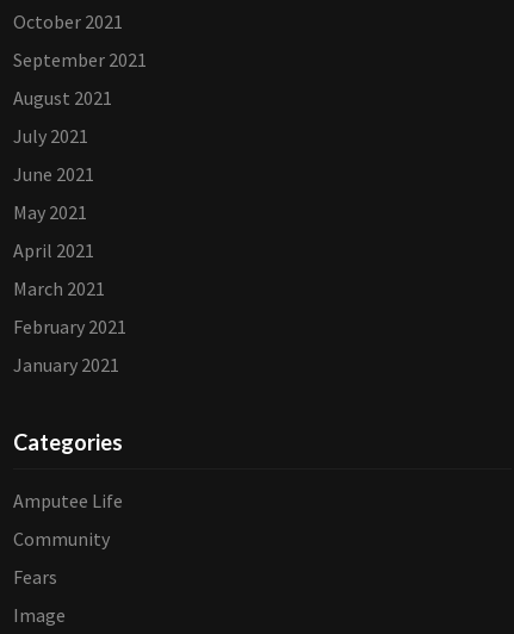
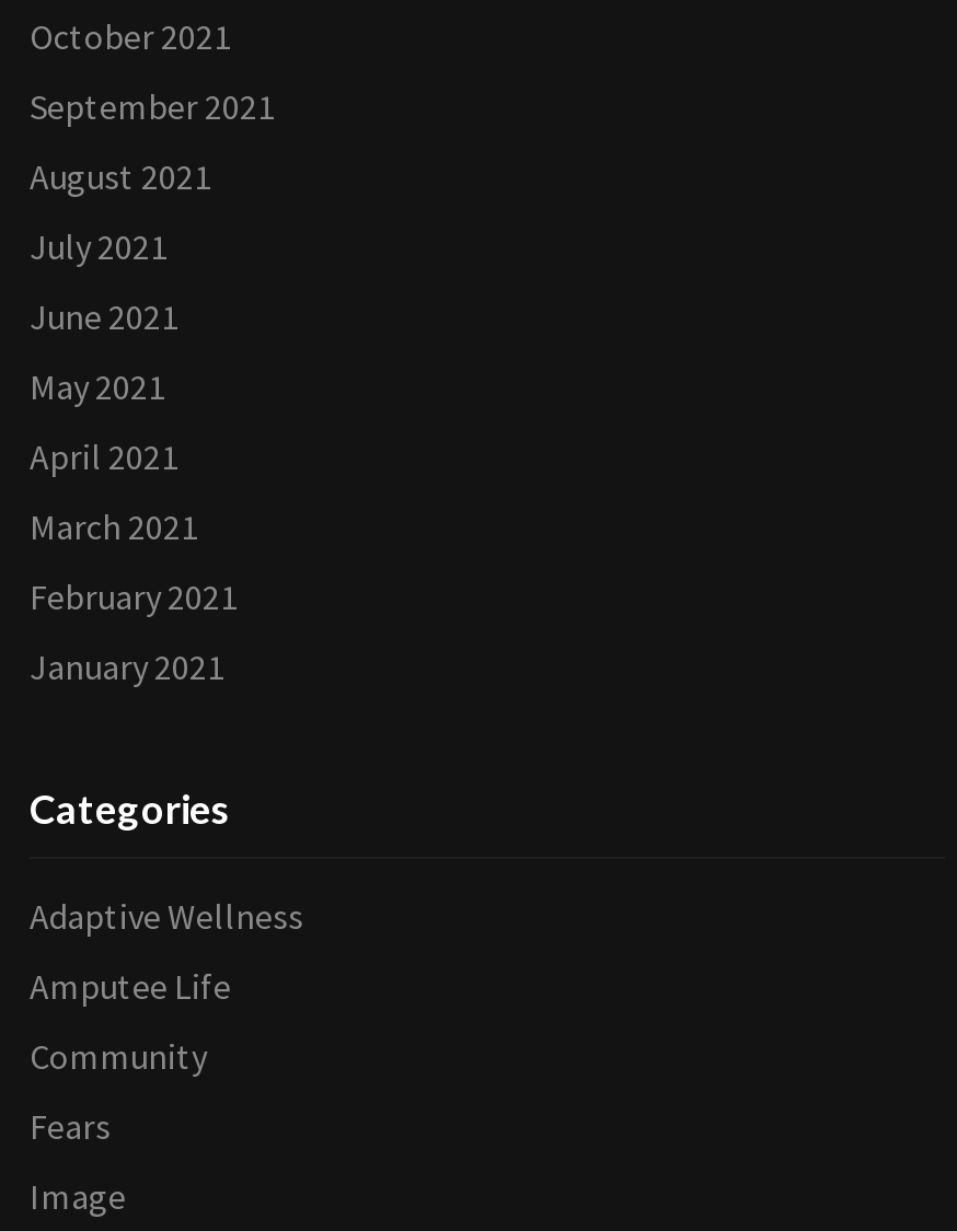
none -> [30,895,303,939] Adaptive Wellness

